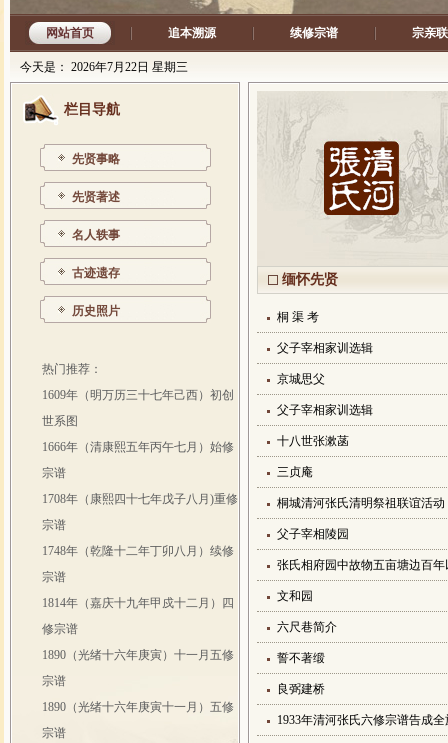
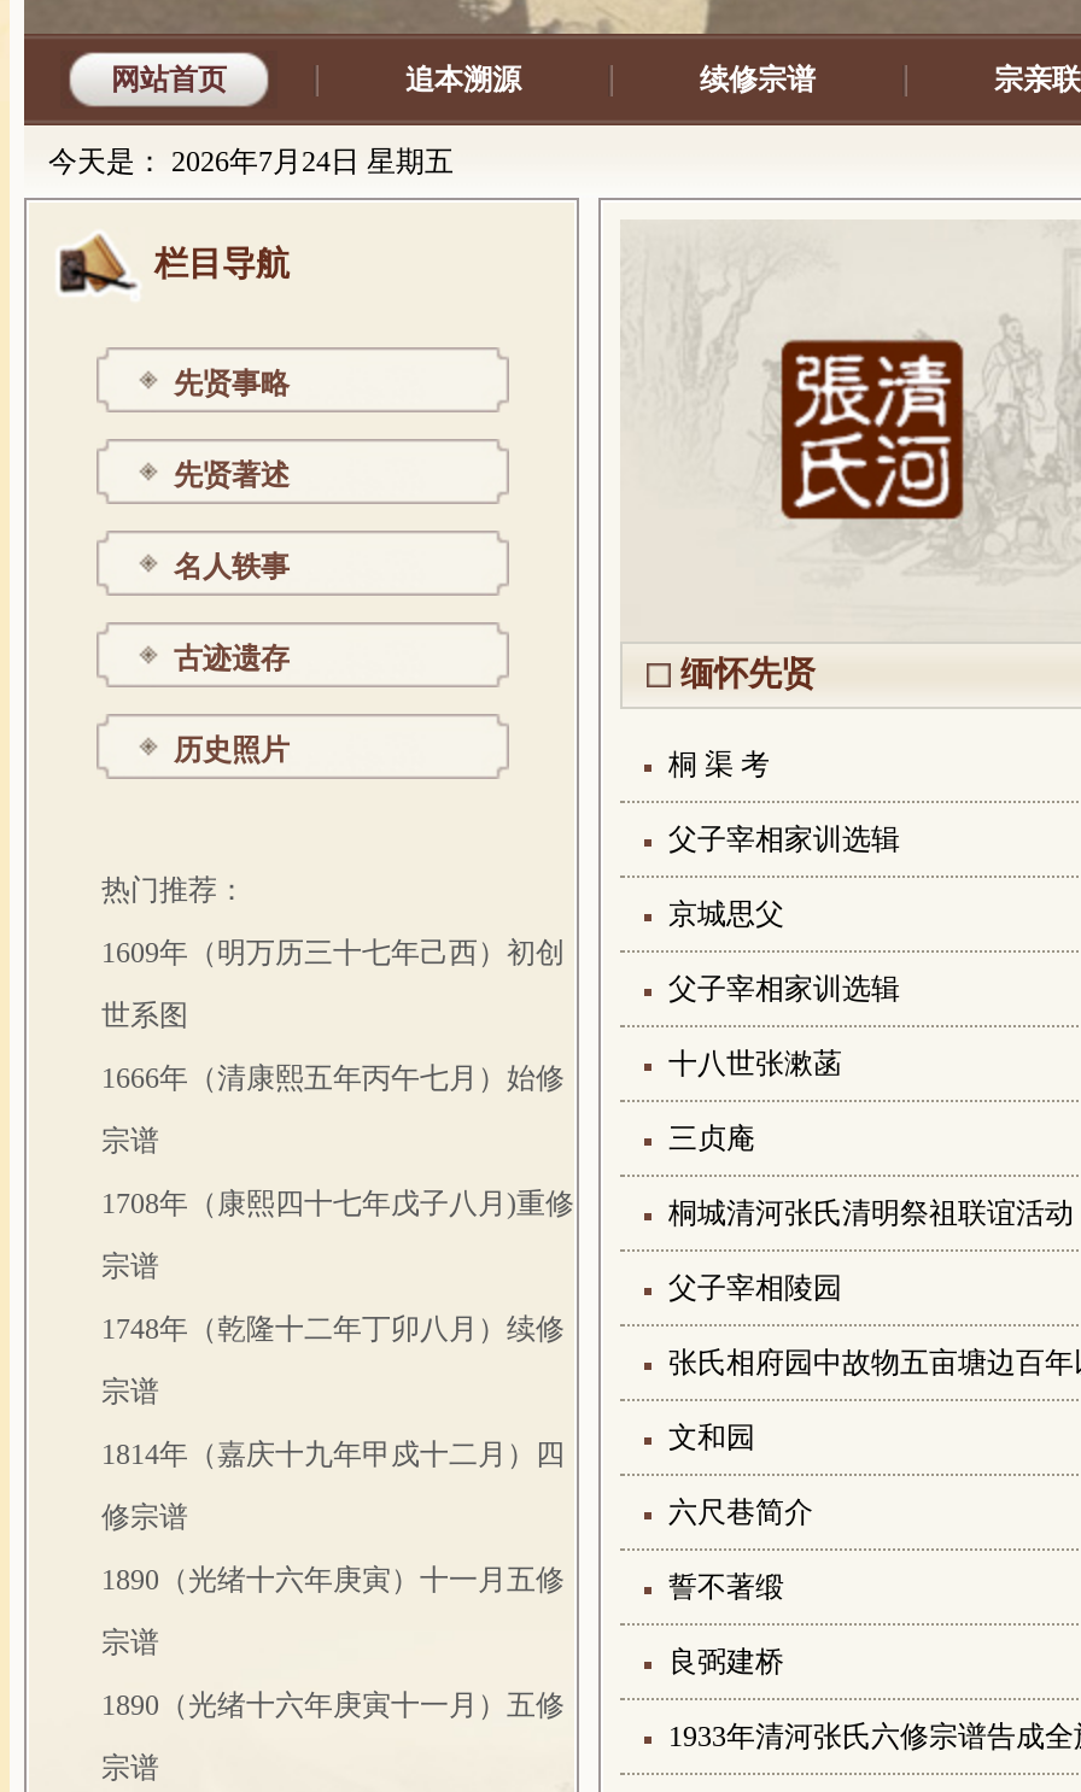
[20,60,188,74] 今天是：2026年7月22日 星期三 -> [48,145,454,178] 今天是：2026年7月24日 星期五

